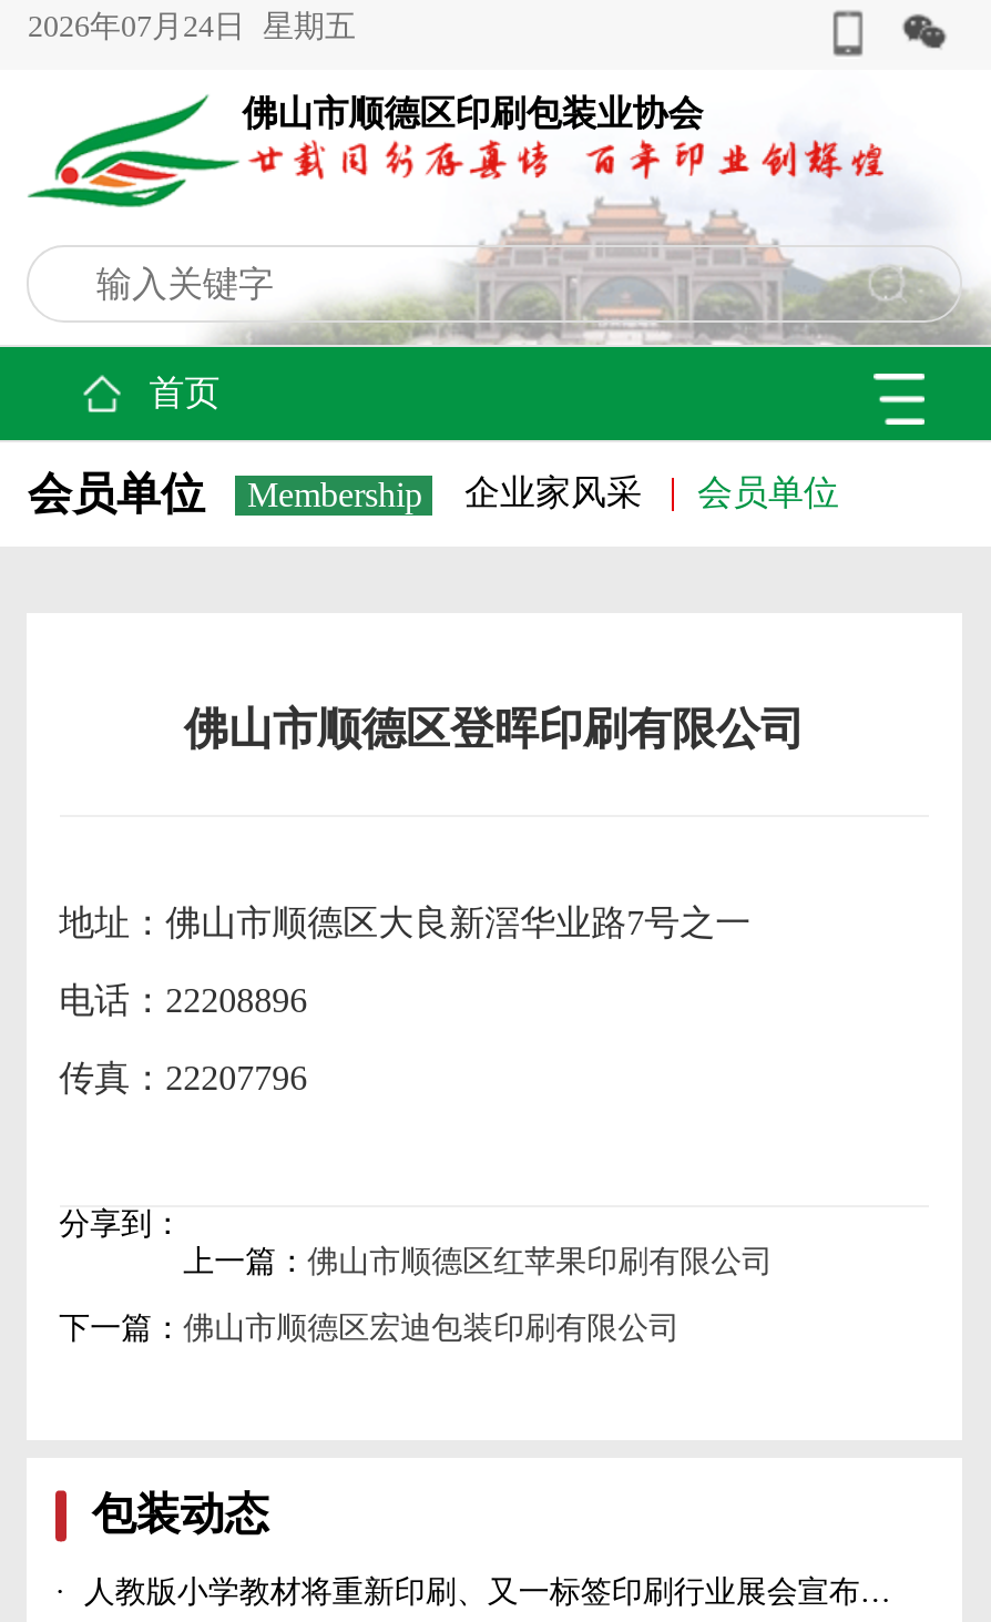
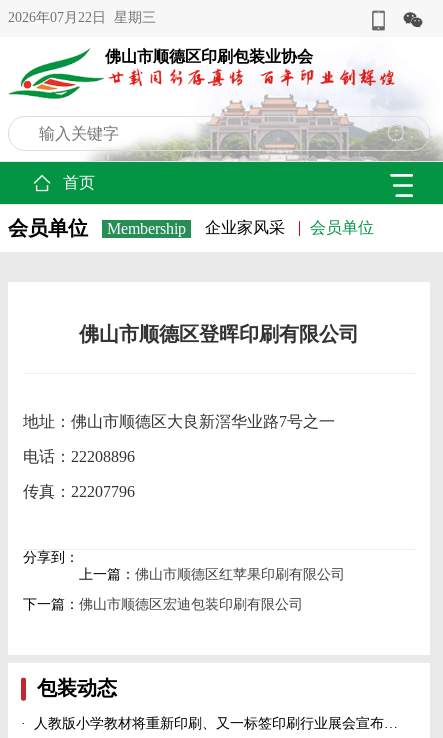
[27,10,356,43] 2026年07月24日 星期五 -> [8,10,156,25] 2026年07月22日 星期三

